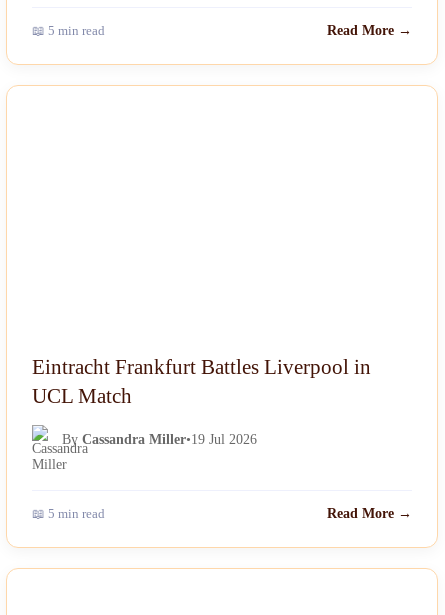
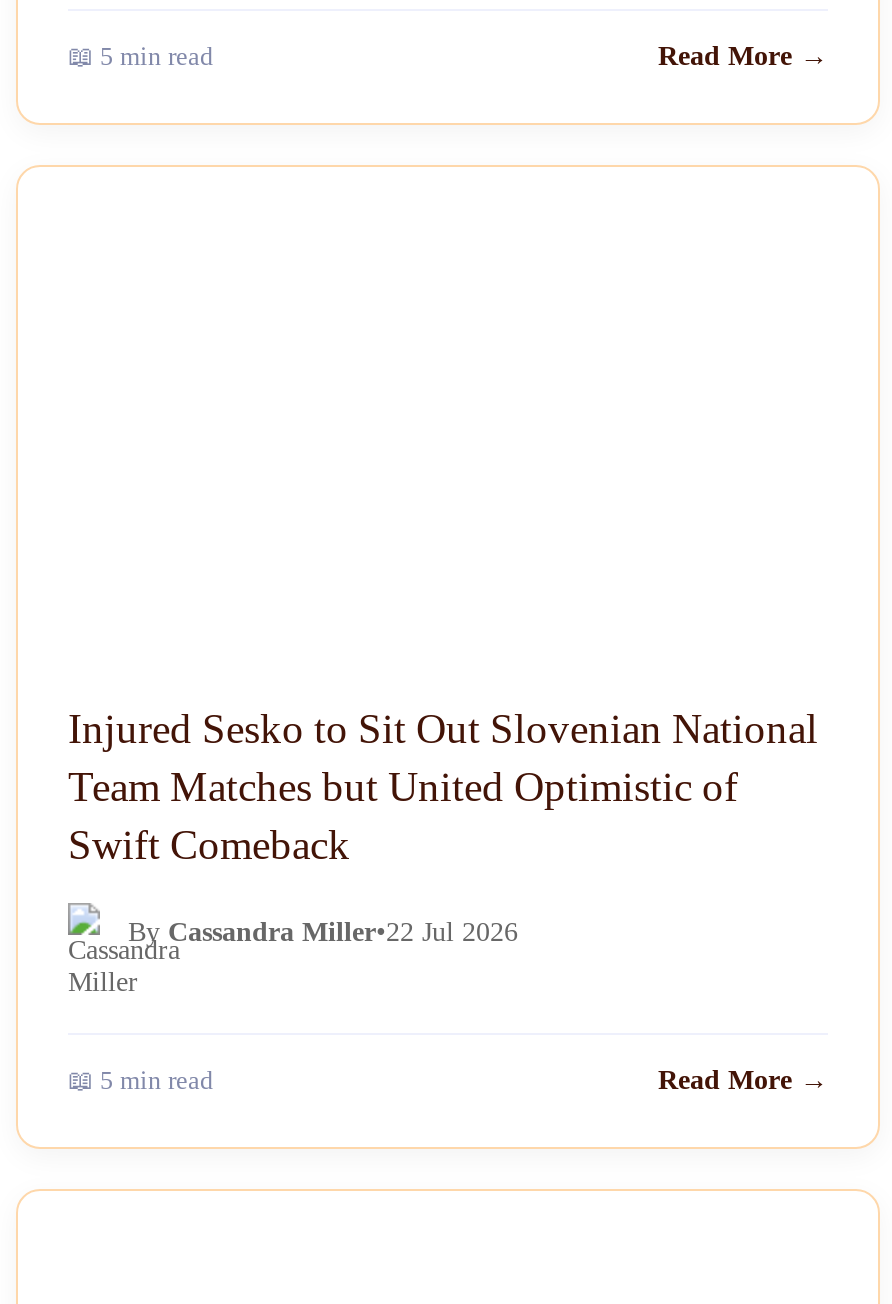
[32,355,371,407] Eintracht Frankfurt Battles Liverpool in | UCL Match -> [68,704,818,866] Injured Sesko to Sit Out Slovenian National | Team Matches but United Optimistic of | Swift Comeback
[62,432,257,447] By Cassandra Miller•19 Jul 2026 -> [128,916,518,946] By Cassandra Miller•22 Jul 2026

